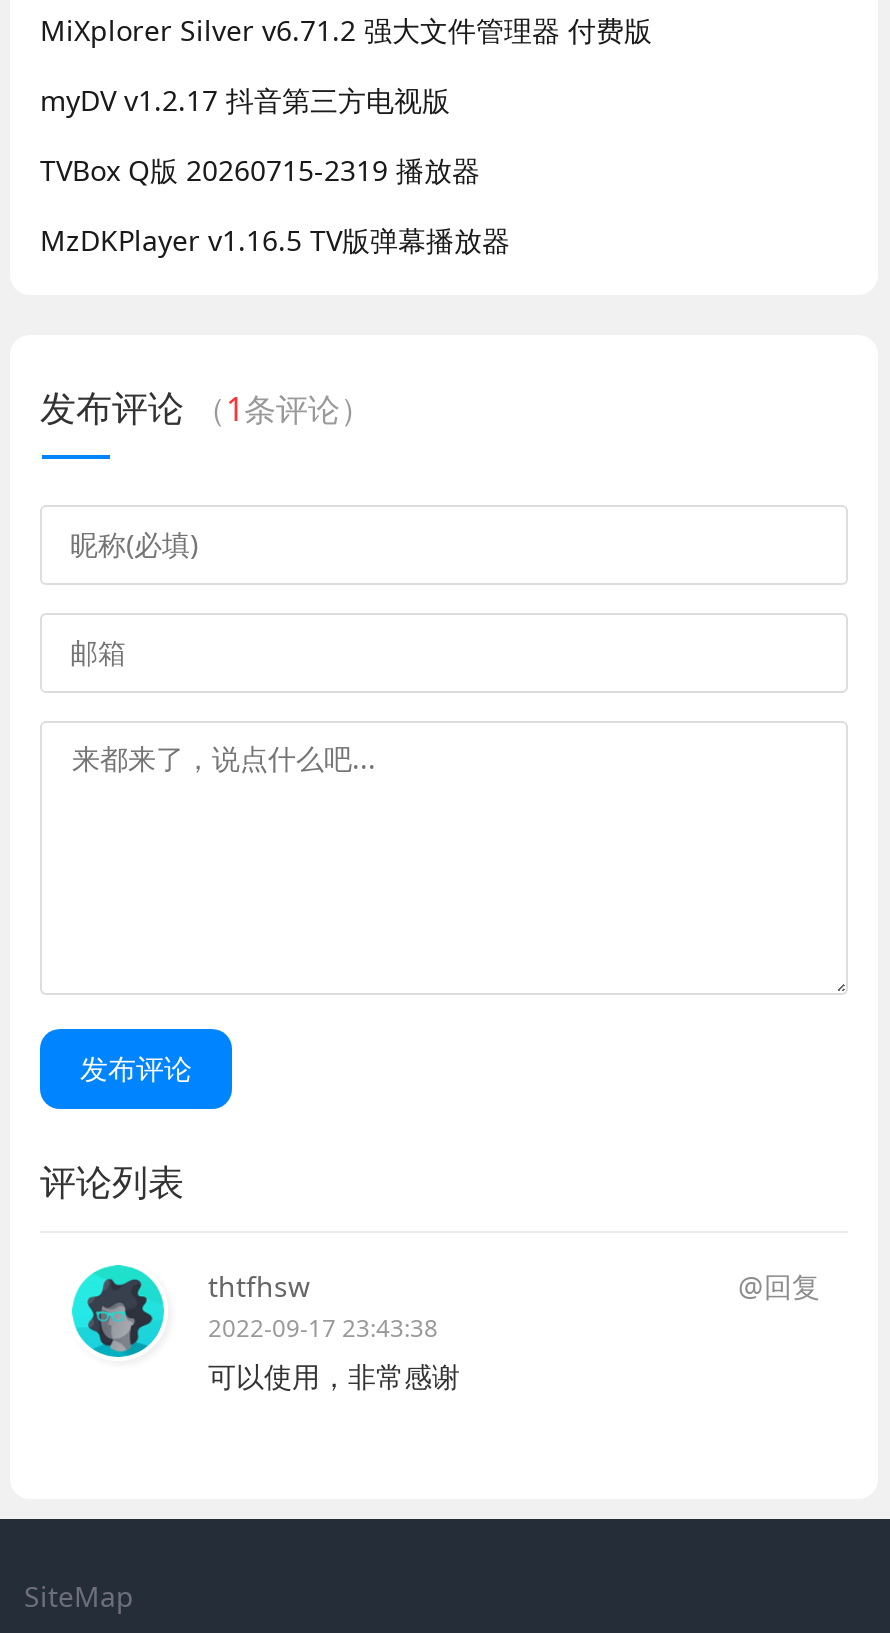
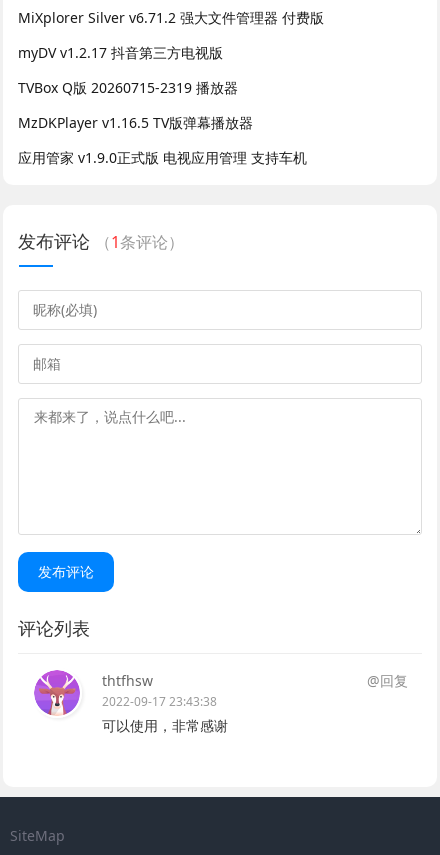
none -> [18,147,307,166] 应用管家 v1.9.0正式版 电视应用管理 支持车机
[70,1263,166,1359] [image] -> [33,669,81,716] [image]

